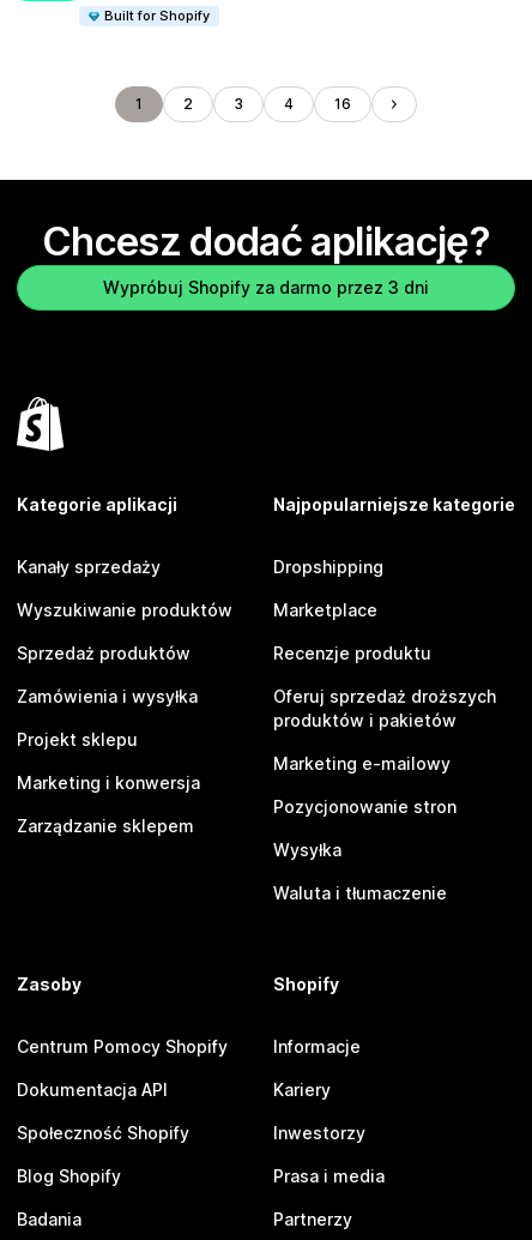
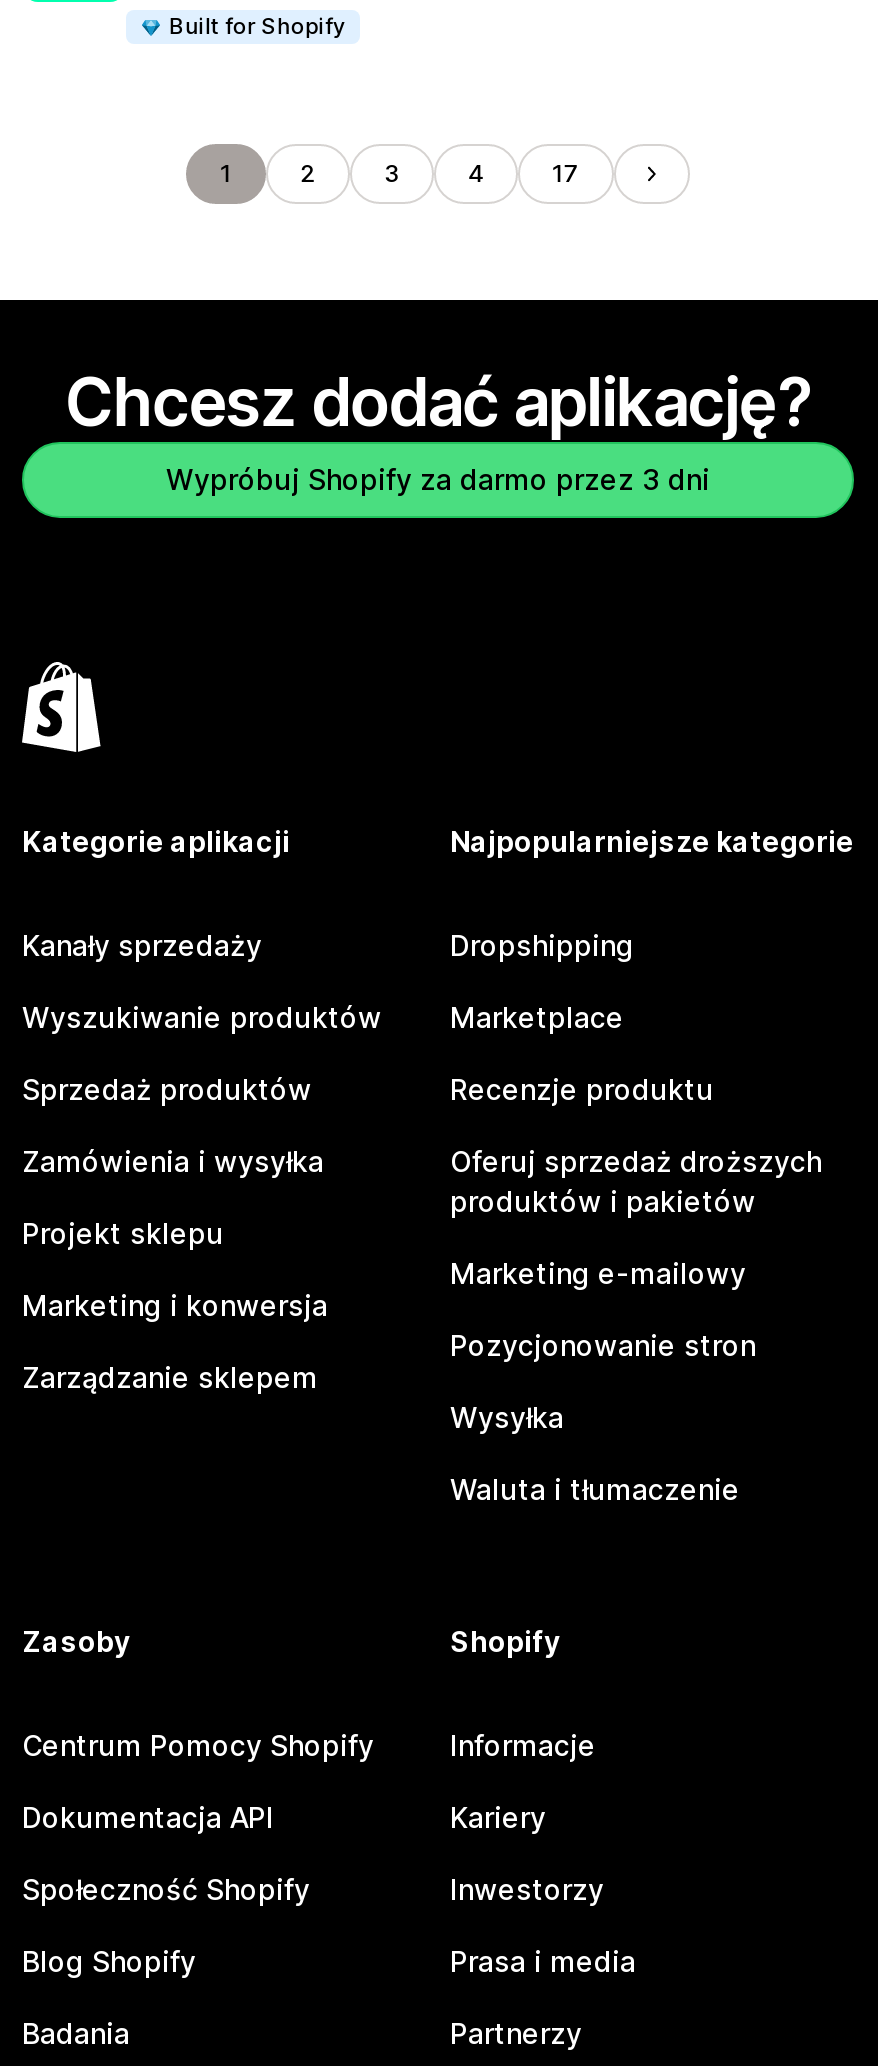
[334,95,351,113] 16 -> [552,158,580,188] 17

